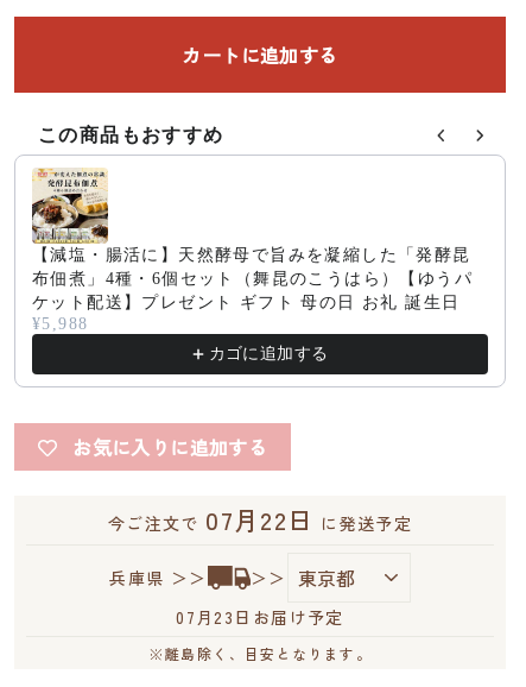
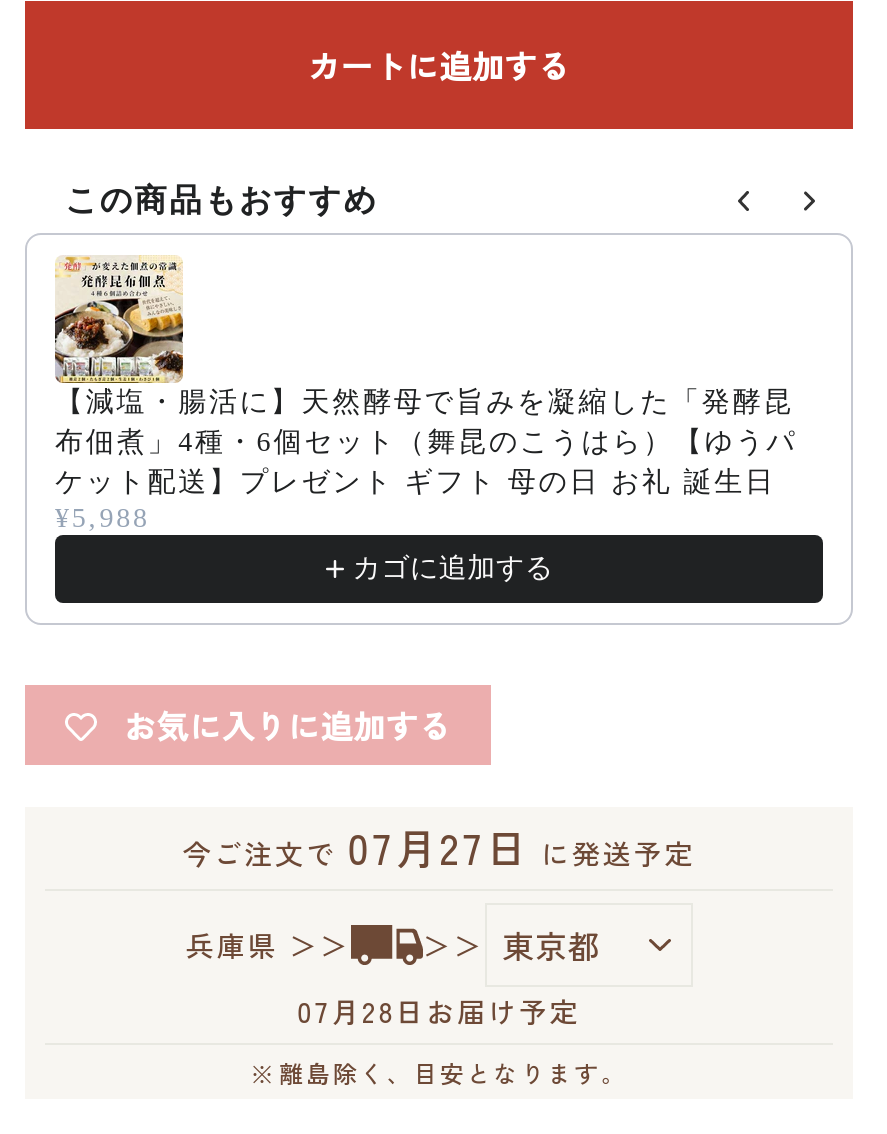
[108,501,412,537] 今ご注文で07月22日に発送予定 -> [183,816,695,876] 今ご注文で07月27日に発送予定
[176,605,344,628] 07月23日お届け予定 -> [298,990,580,1030] 07月28日お届け予定

